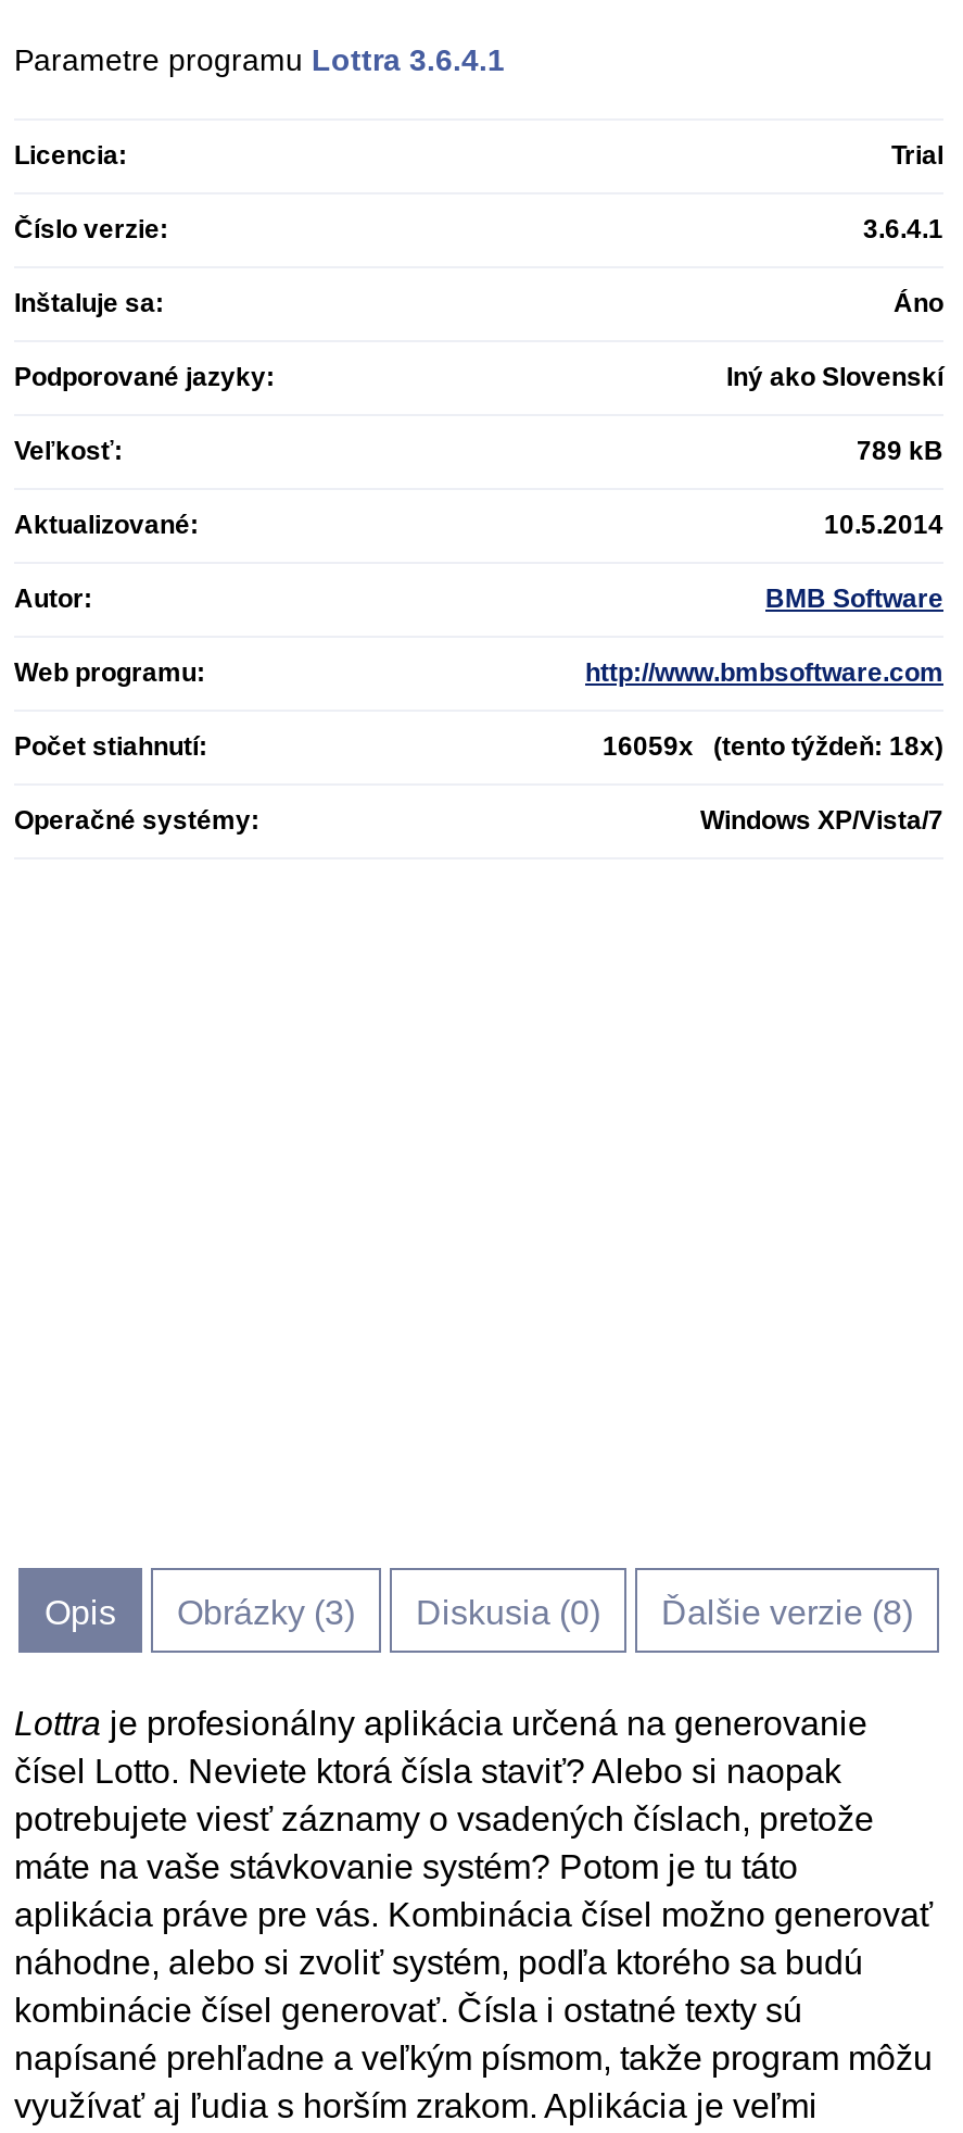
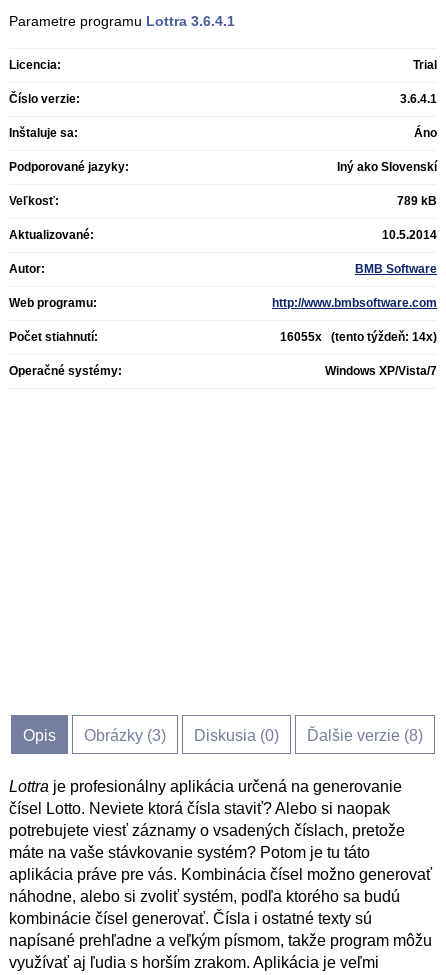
[603,731,943,762] 16059x (tento týždeň: 18x) -> [280,330,437,344] 16055x (tento týždeň: 14x)

